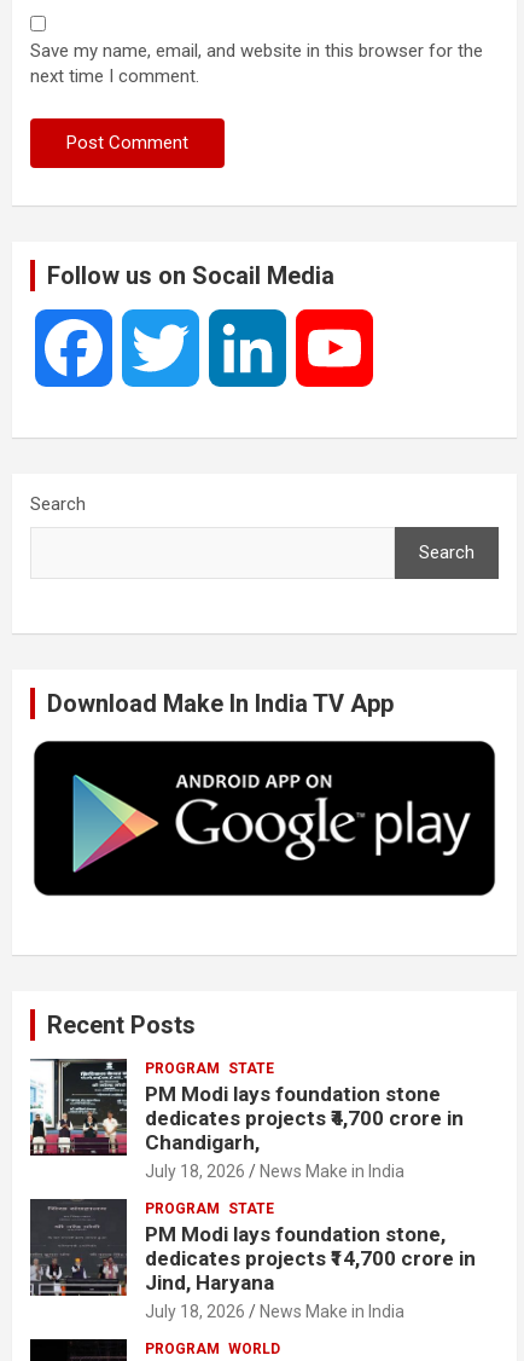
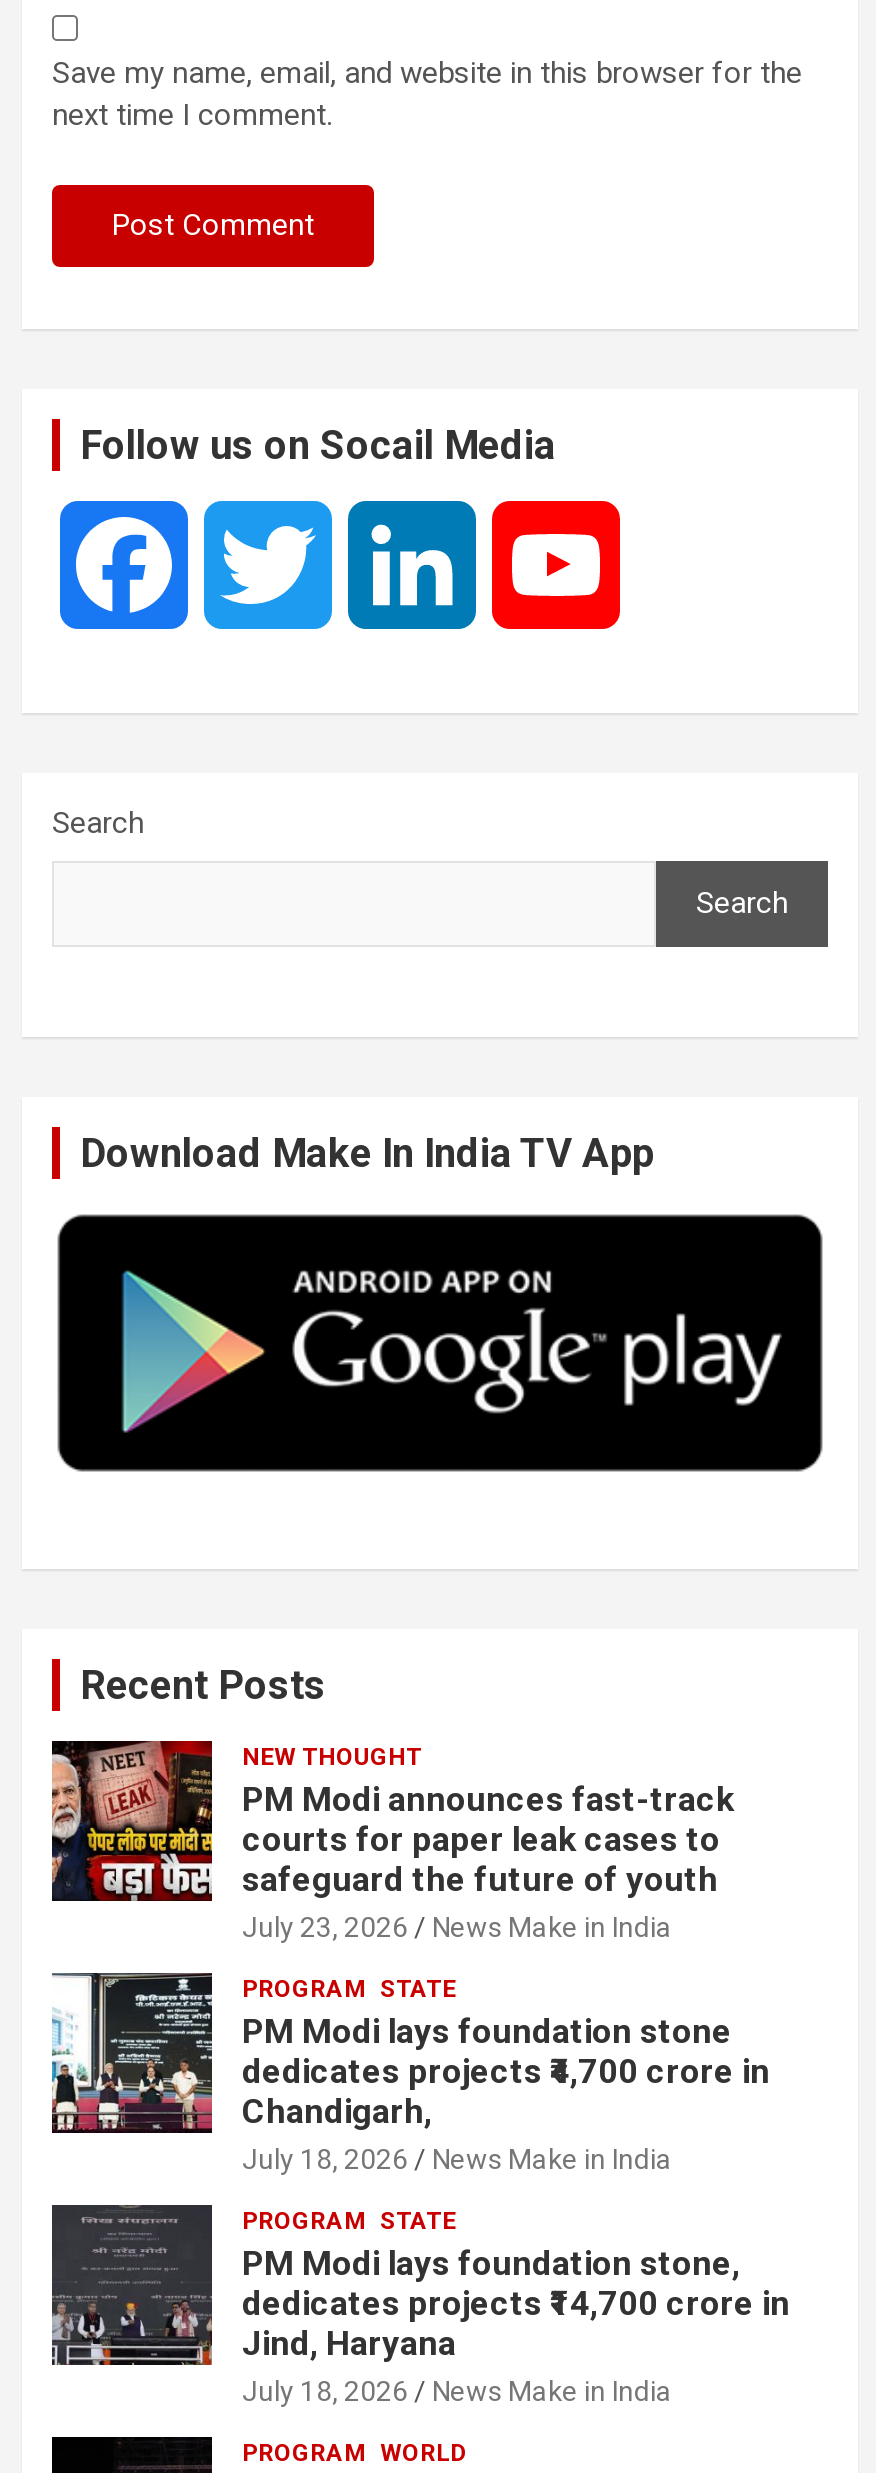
none -> [50,1739,734,1943] [image] | NEW THOUGHT | PM Modi announces fast-track | courts for paper leak cases to | safeguard the future of youth | July 23, 2026 | News Make in India

